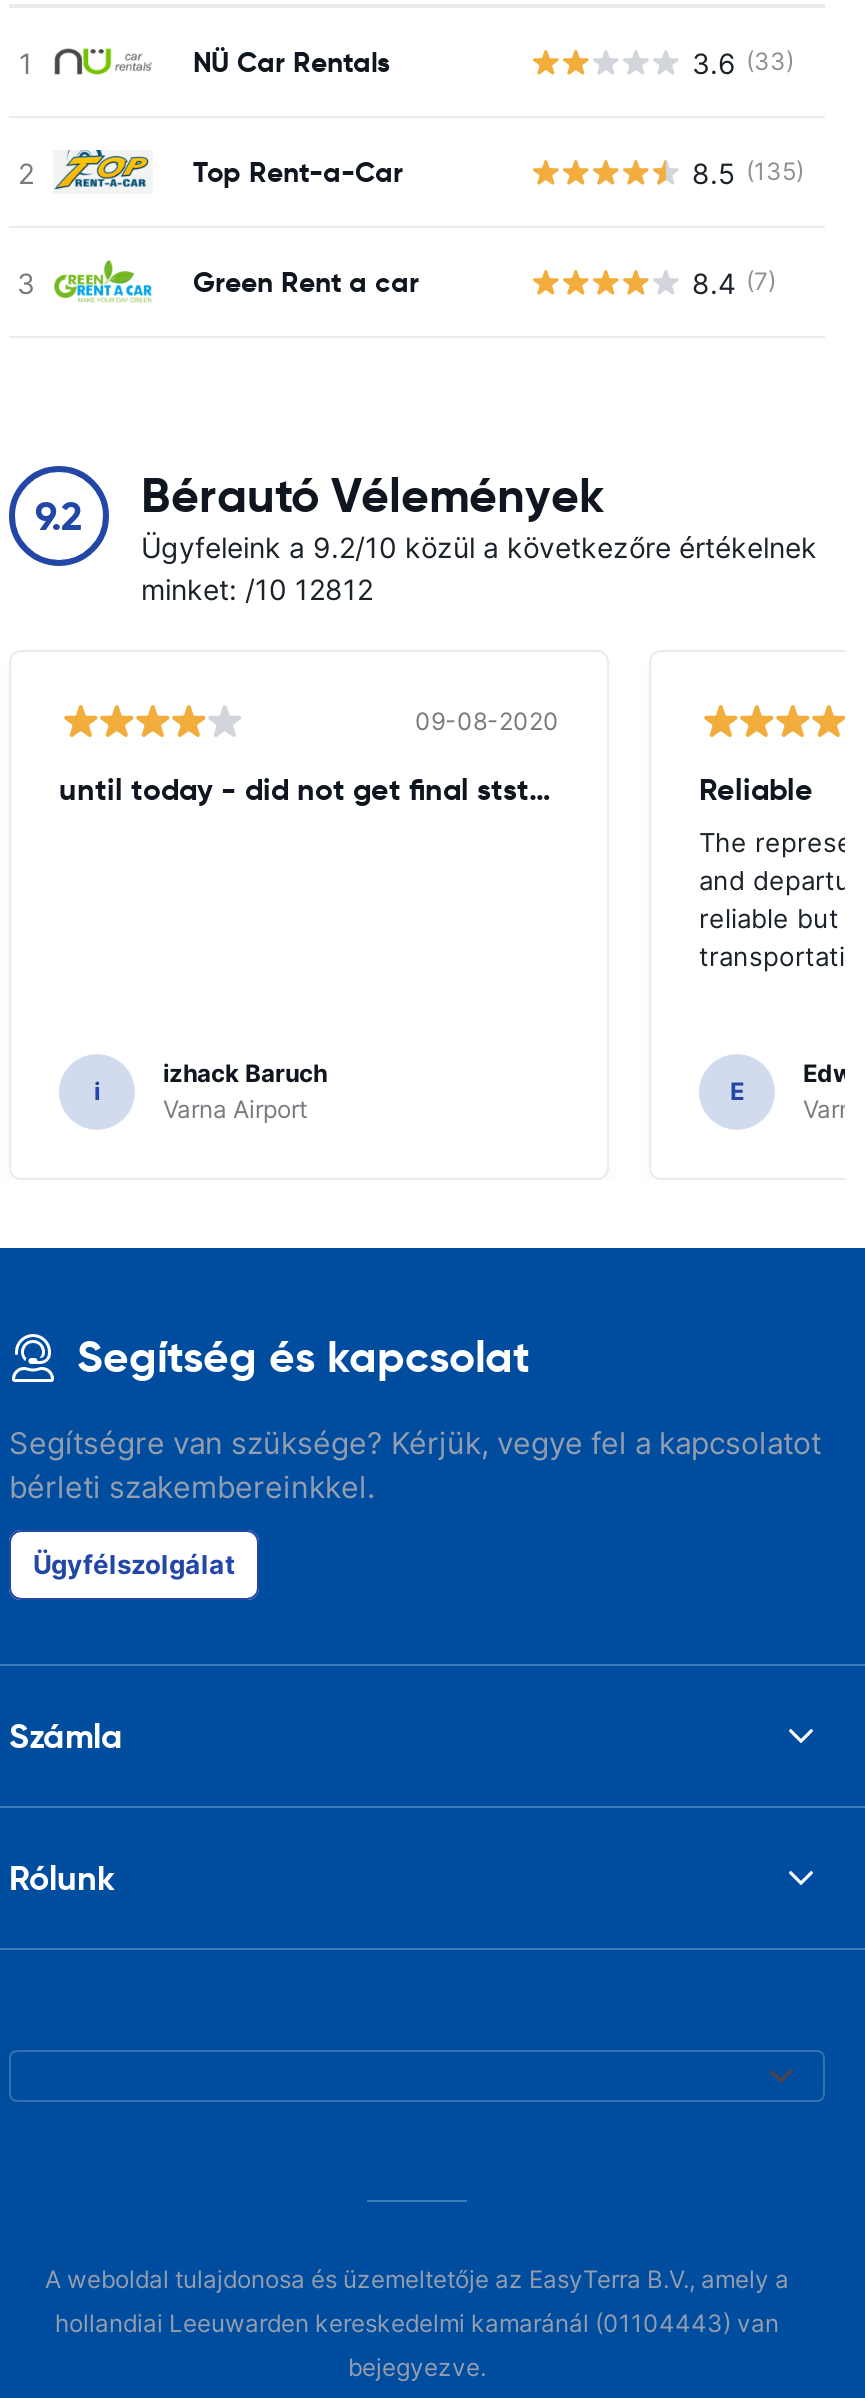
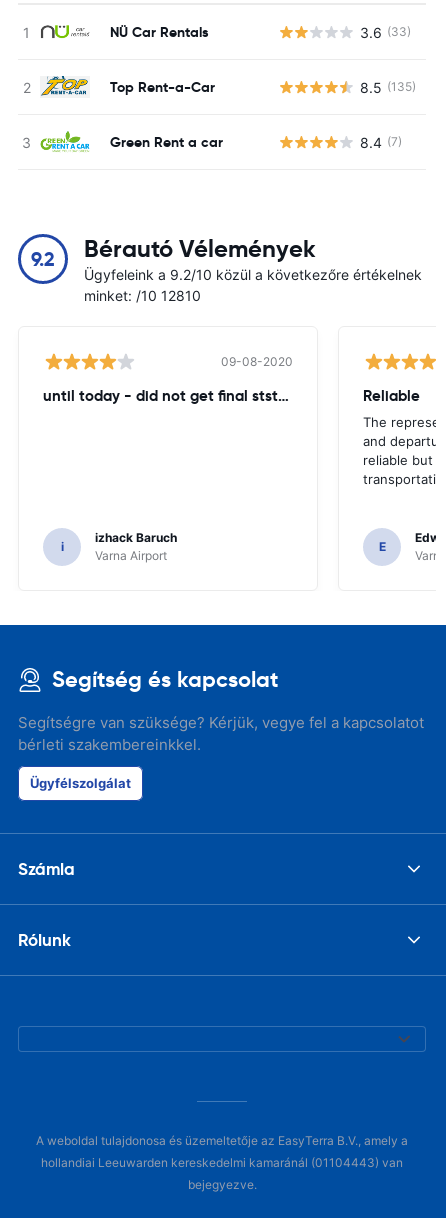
[141,572,373,606] minket: /10 12812 -> [84,287,201,304] minket: /10 12810

